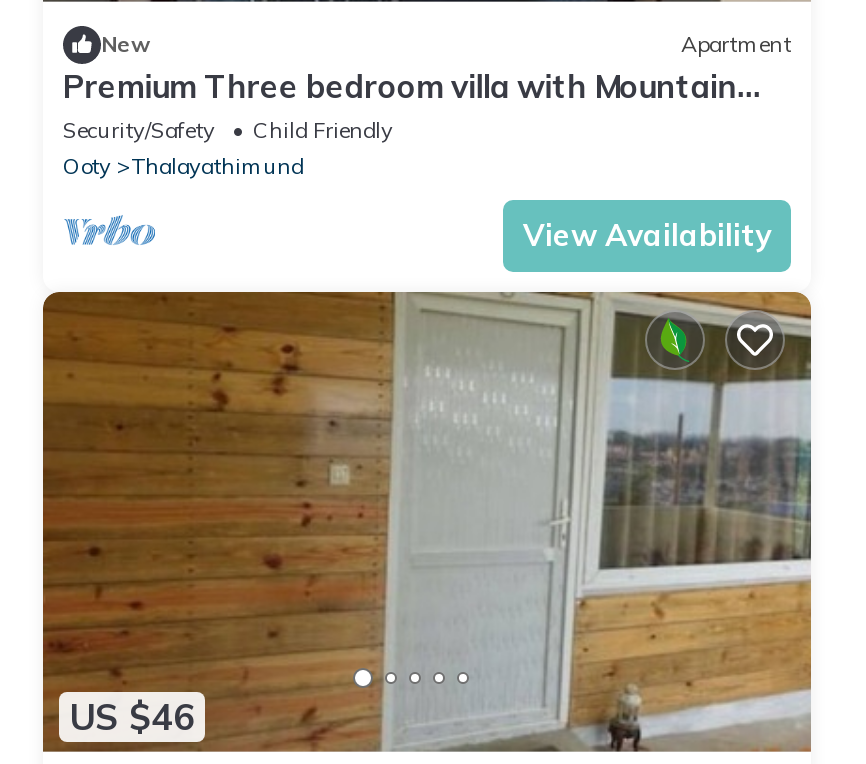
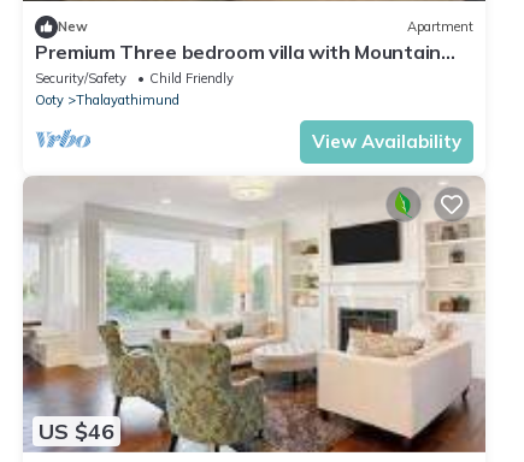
[41,290,813,754] [image] -> [22,176,485,454] [image]

